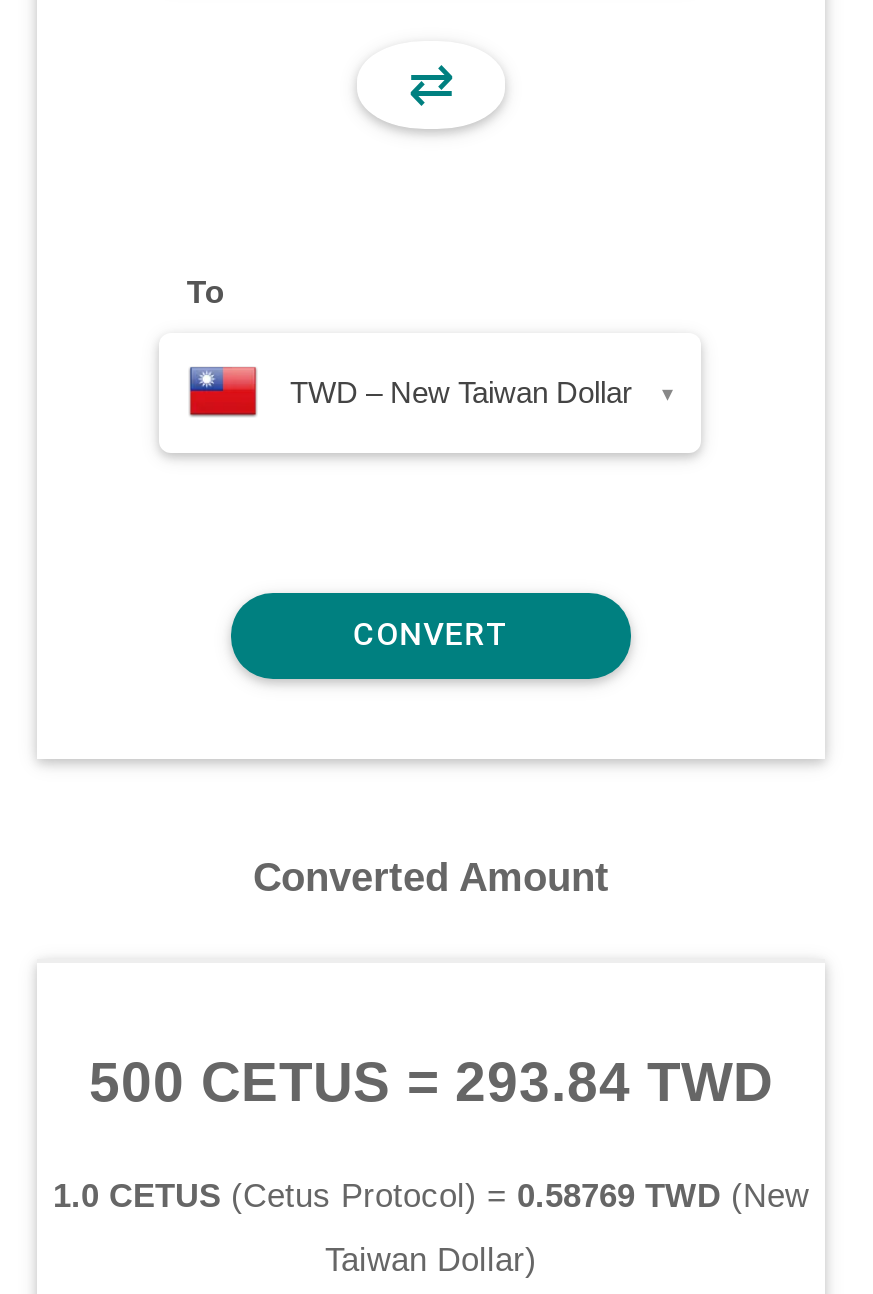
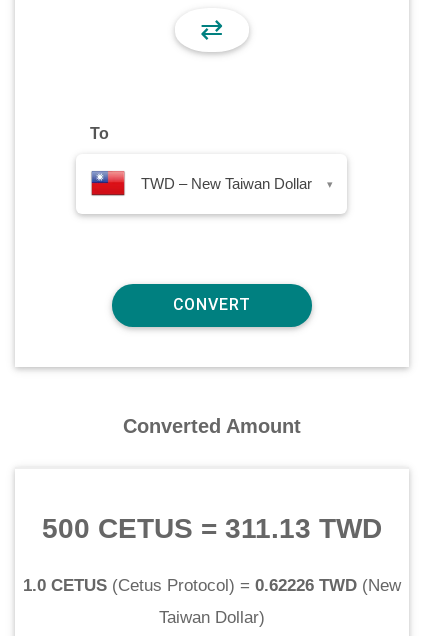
[89,1050,773,1112] 500 CETUS = 293.84 TWD -> [42,513,382,544] 500 CETUS = 311.13 TWD
[53,1176,809,1214] 1.0 CETUS (Cetus Protocol) = 0.58769 TWD (New -> [23,576,401,595] 1.0 CETUS (Cetus Protocol) = 0.62226 TWD (New

